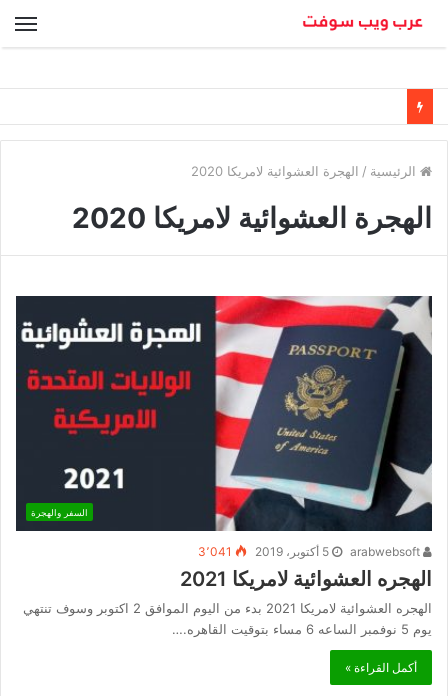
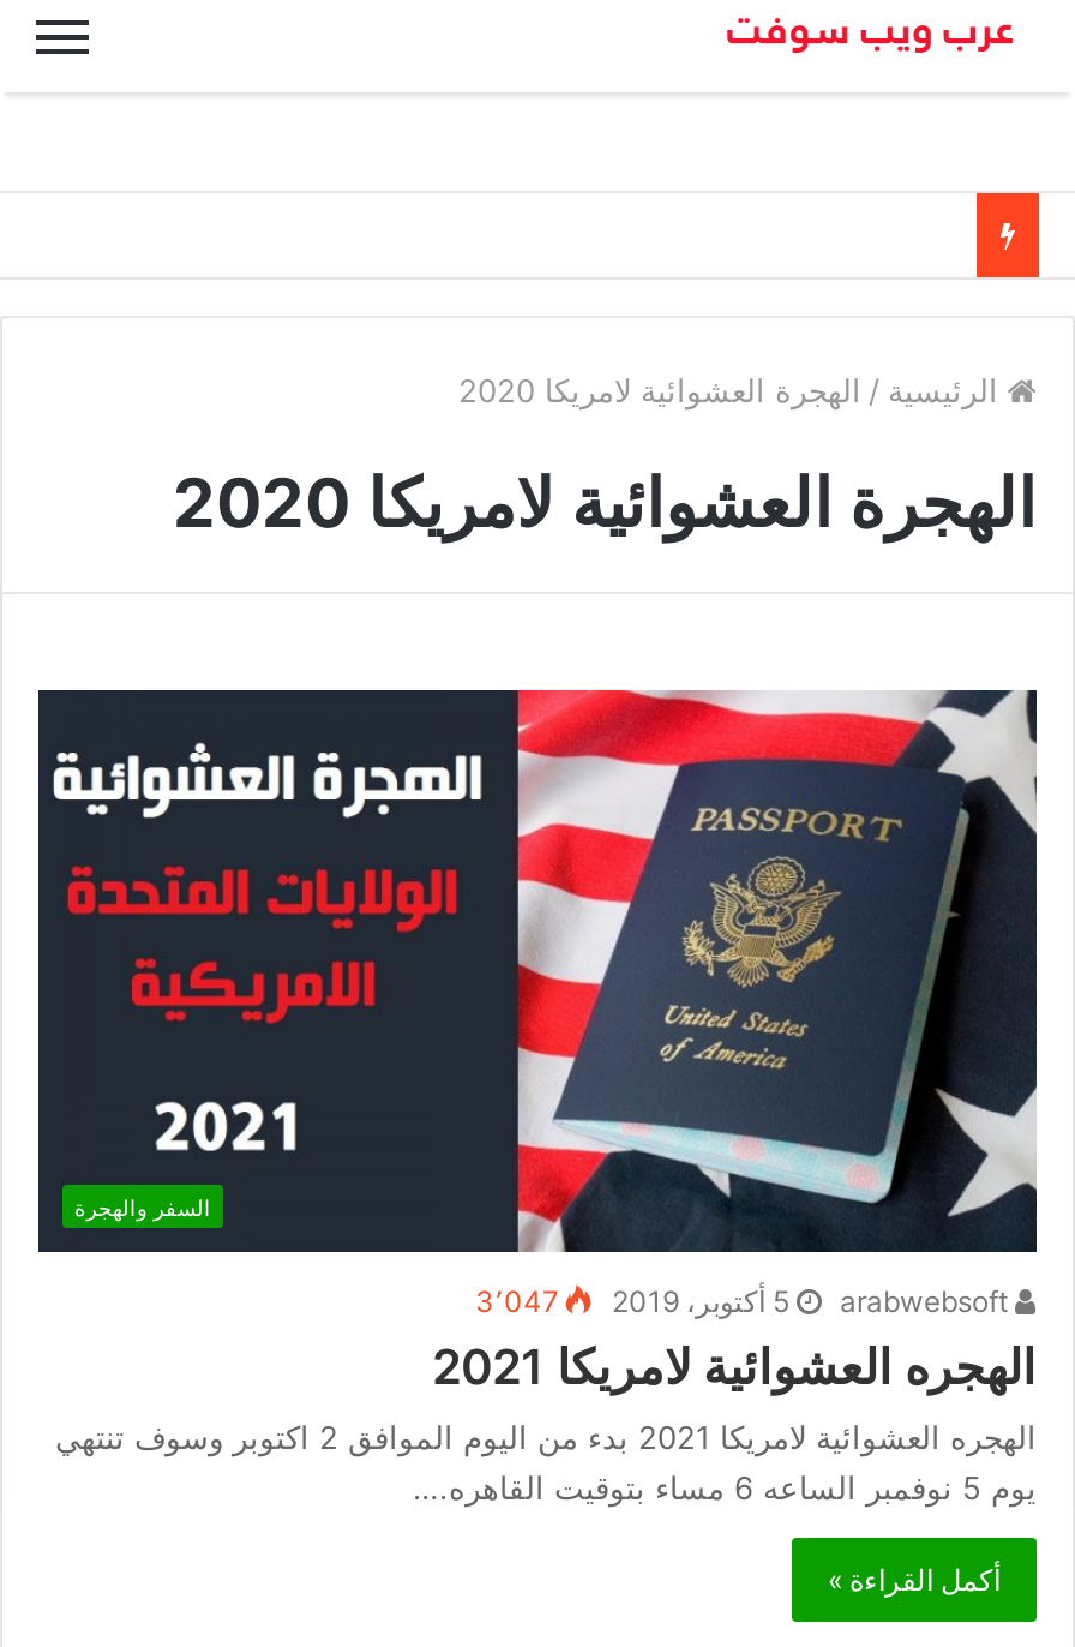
[198,544,232,559] 3٬041 -> [475,1284,557,1320] 3٬047

